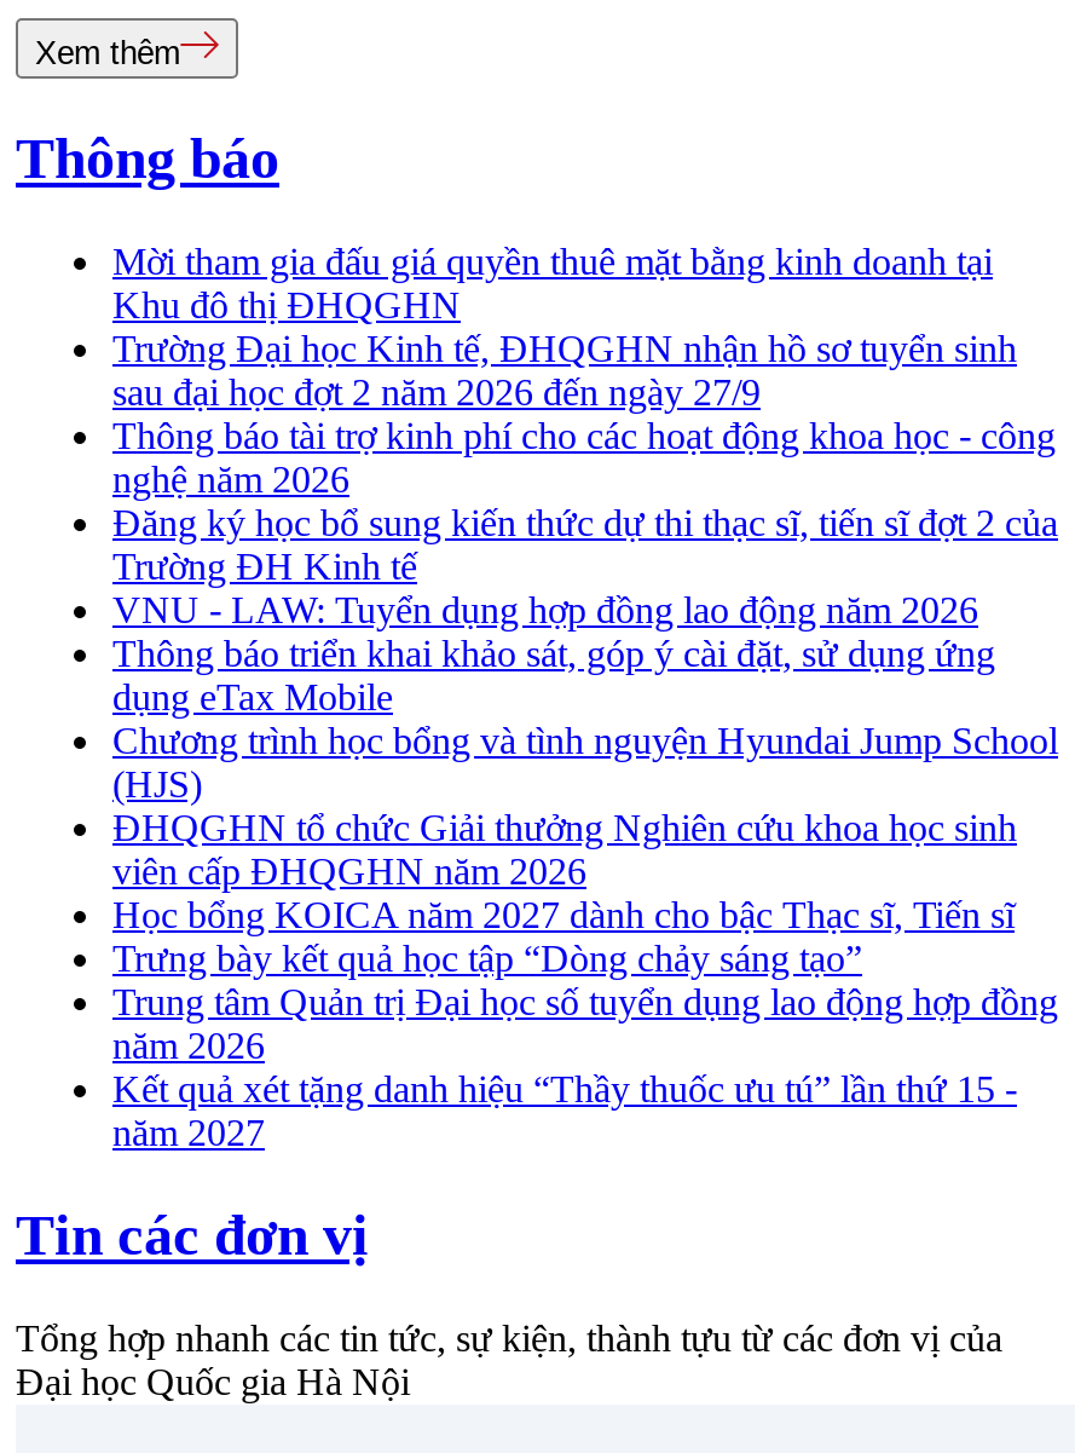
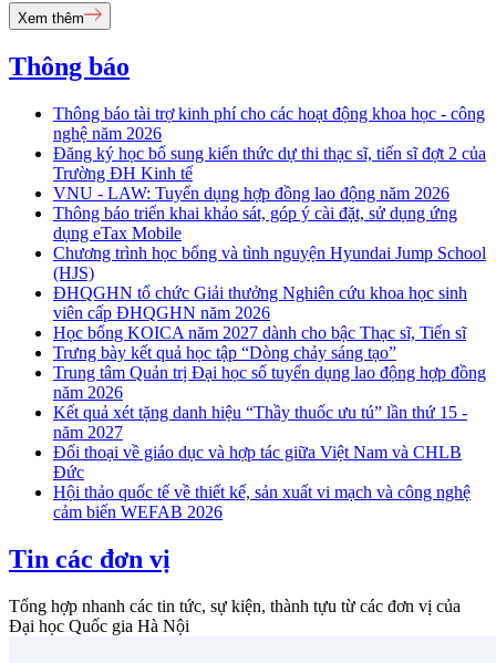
[112,241,1017,413] Mời tham gia đấu giá quyền thuê mặt bằng kinh doanh tại | Khu đô thị ĐHQGHN | Trường Đại học Kinh tế, ĐHQGHN nhận hồ sơ tuyển sinh | sau đại học đợt 2 năm 2026 đến ngày 27/9 -> none
moved [112,415,1058,1153] -> [53,104,486,442]: Thông báo tài trợ kinh phí cho các hoạt động khoa học - công | nghệ năm 2026 | Đăng ký học bổ sung kiến thức dự thi thạc sĩ, tiến sĩ đợt 2 của | ... | Kết quả xét tặng danh hiệu “Thầy thuốc ưu tú” lần thứ 15 - | năm 2027
none -> [53,443,471,522] Đối thoại về giáo dục và hợp tác giữa Việt Nam và CHLB | Đức | Hội thảo quốc tế về thiết kế, sản xuất vi mạch và công nghệ | cảm biến WEFAB 2026

